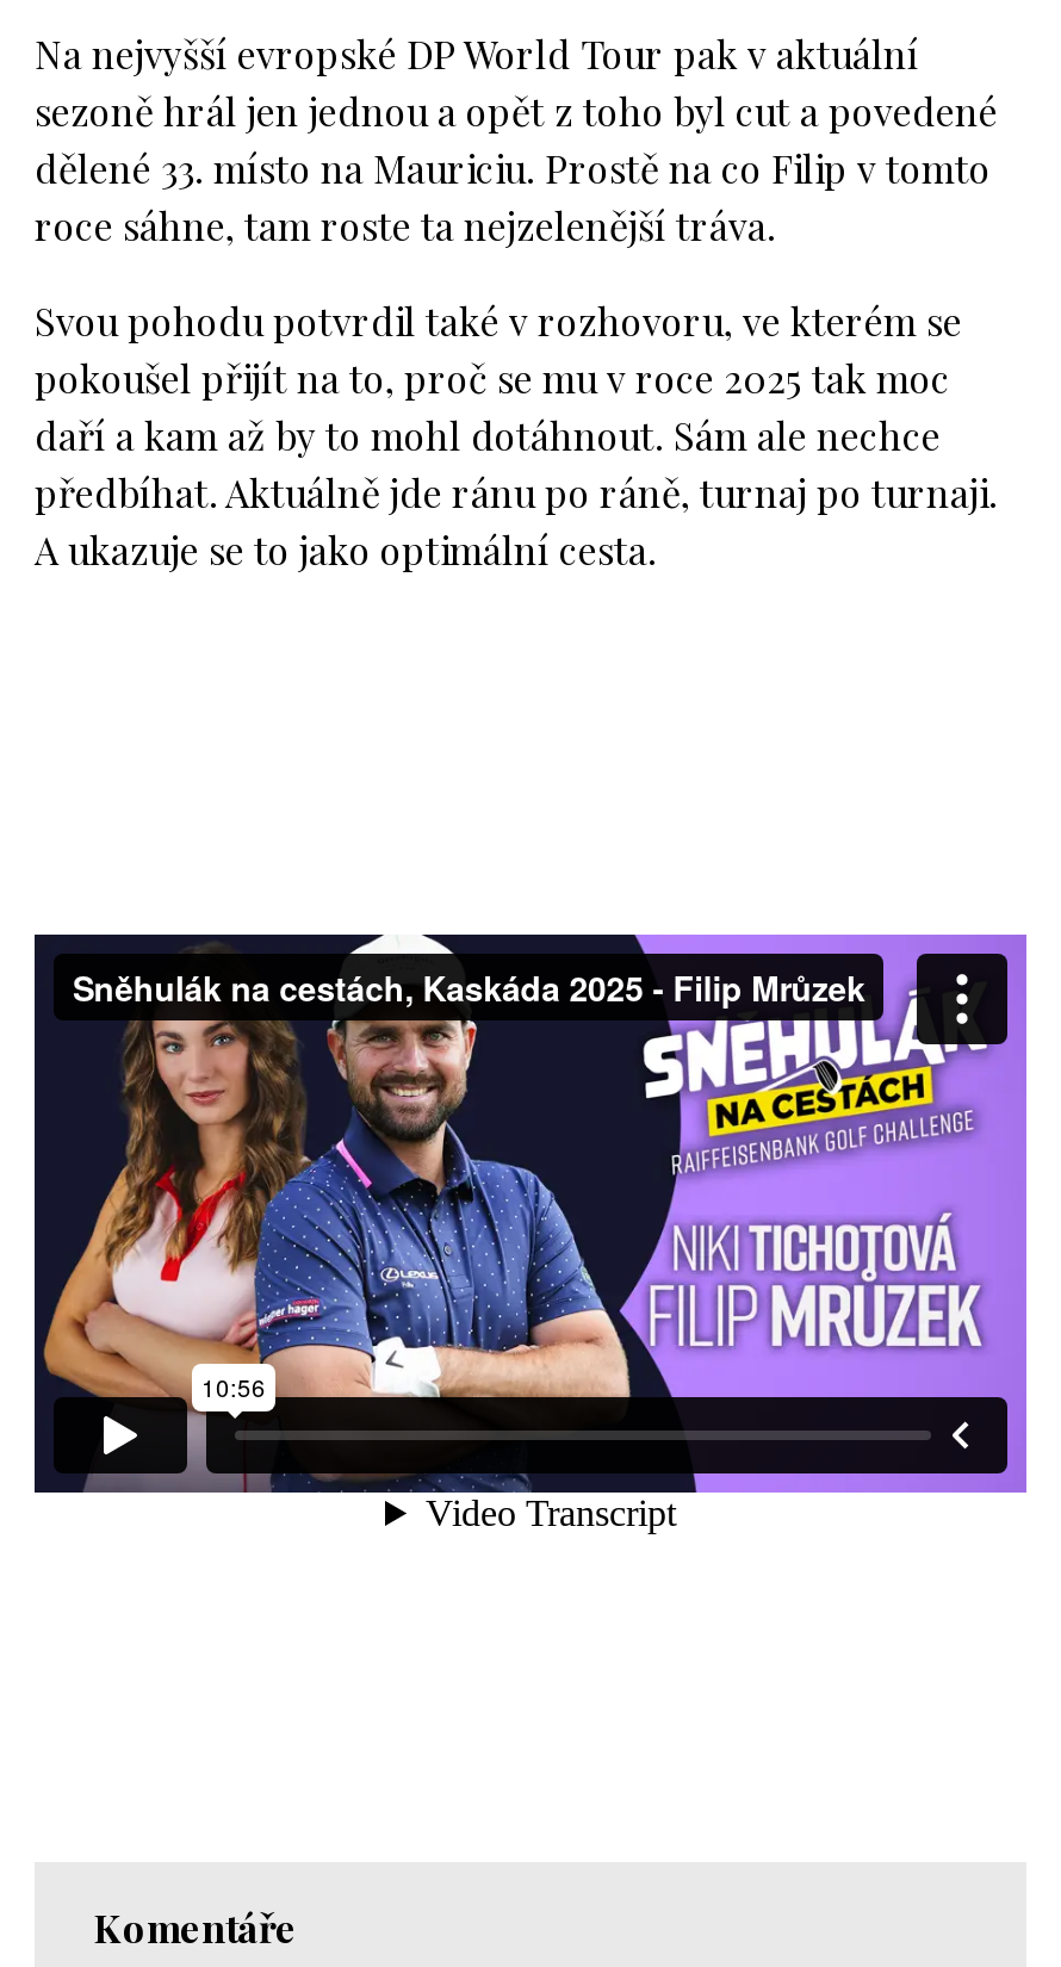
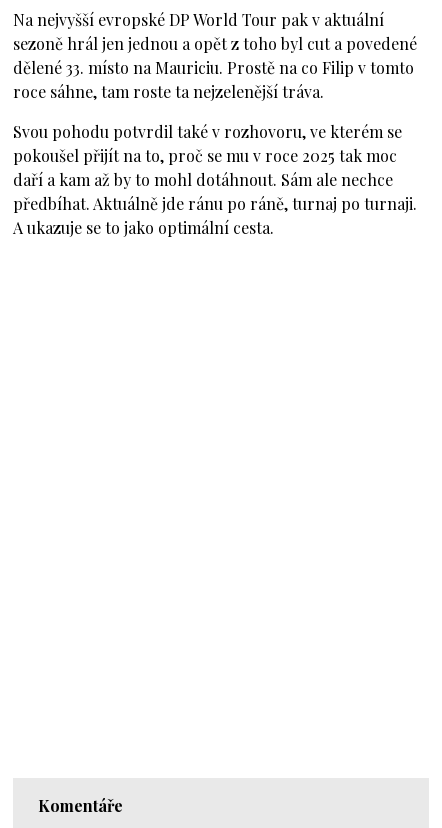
[32,932,1029,1538] [image] -> none

